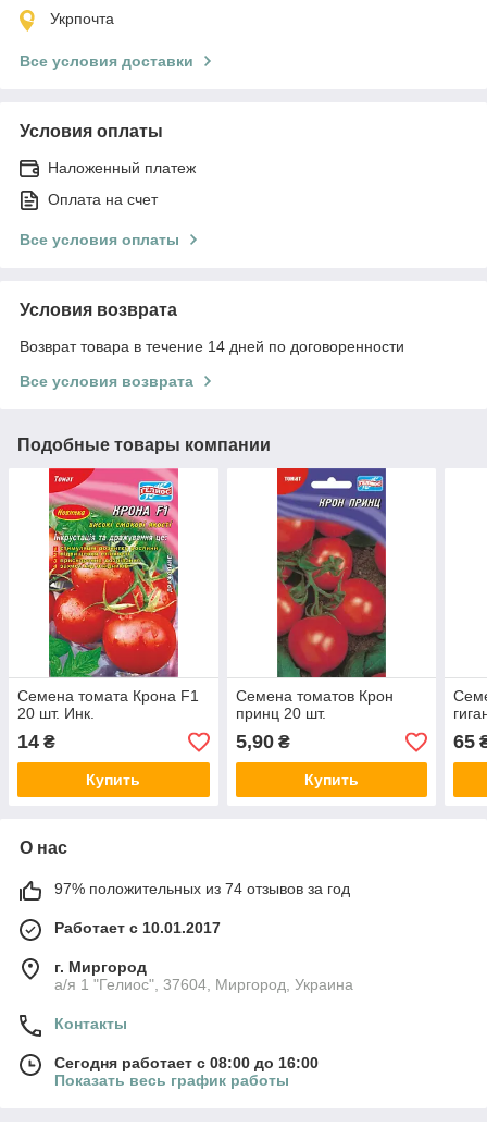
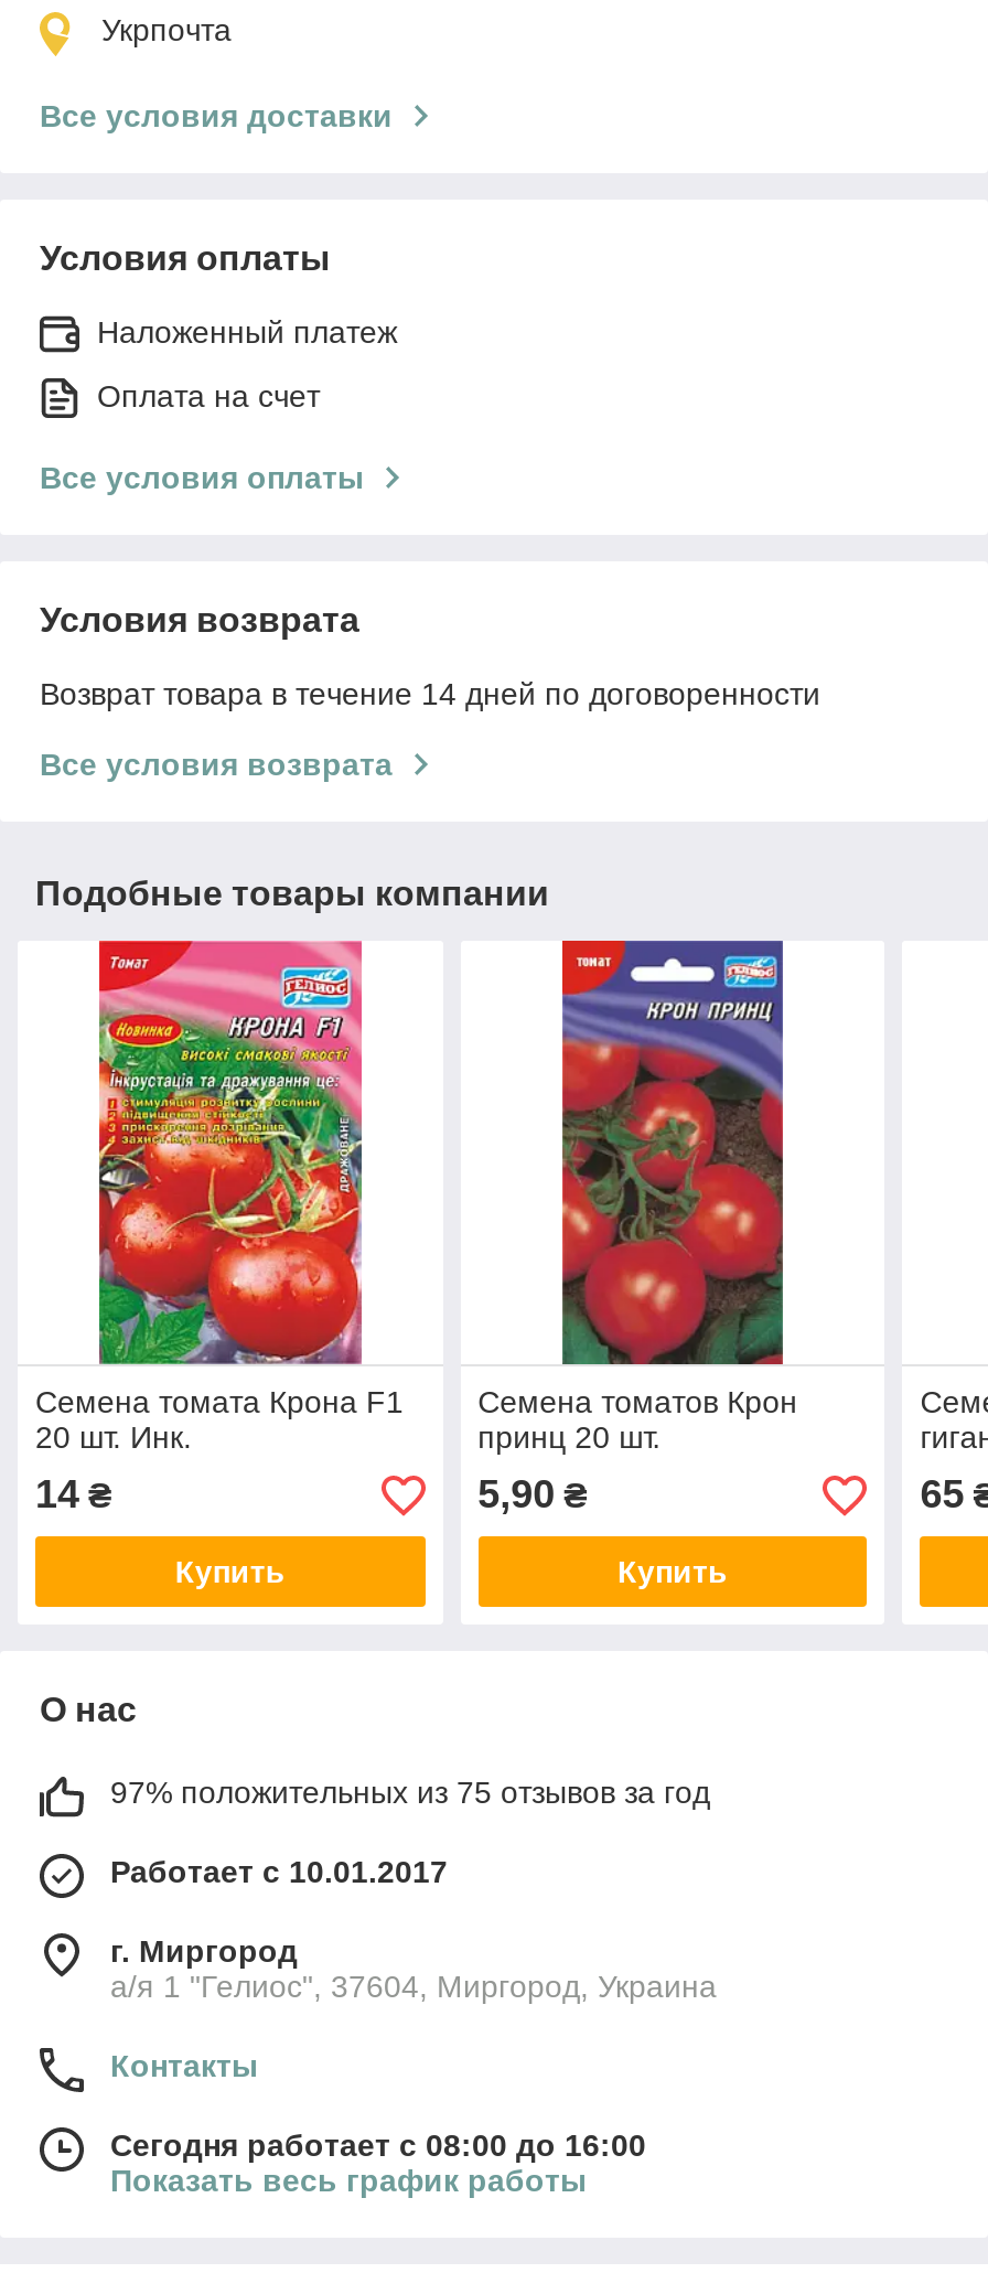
[54,880,350,898] 97% положительных из 74 отзывов за год -> [110,1775,710,1811] 97% положительных из 75 отзывов за год

